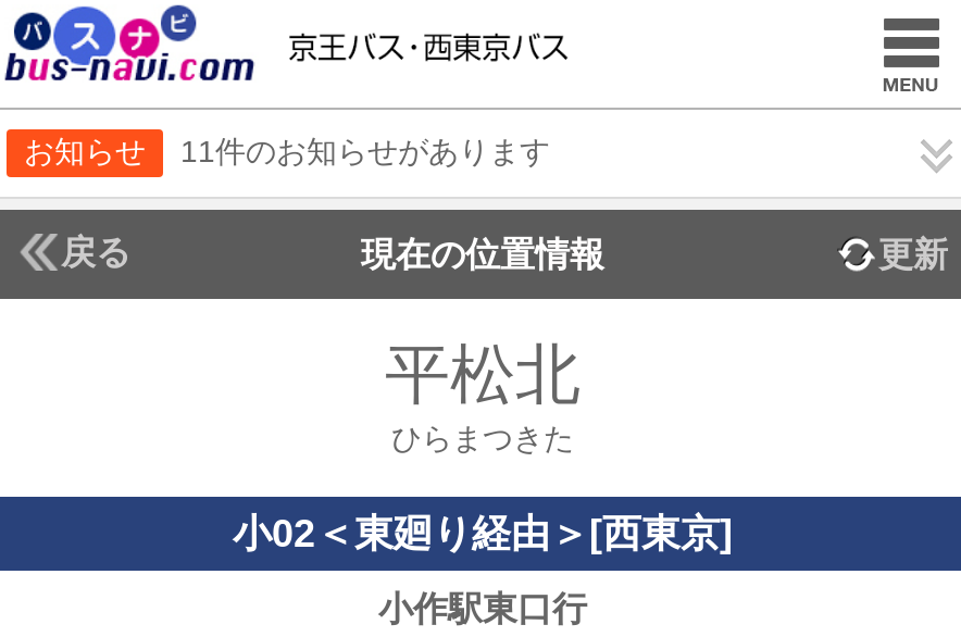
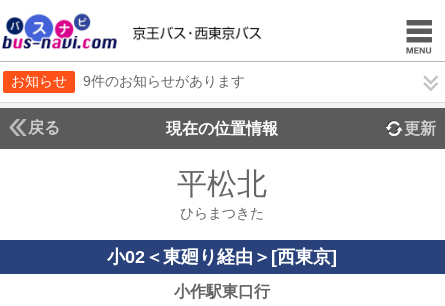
[180,134,550,168] 11件のお知らせがあります -> [83,73,245,89] 9件のお知らせがあります

